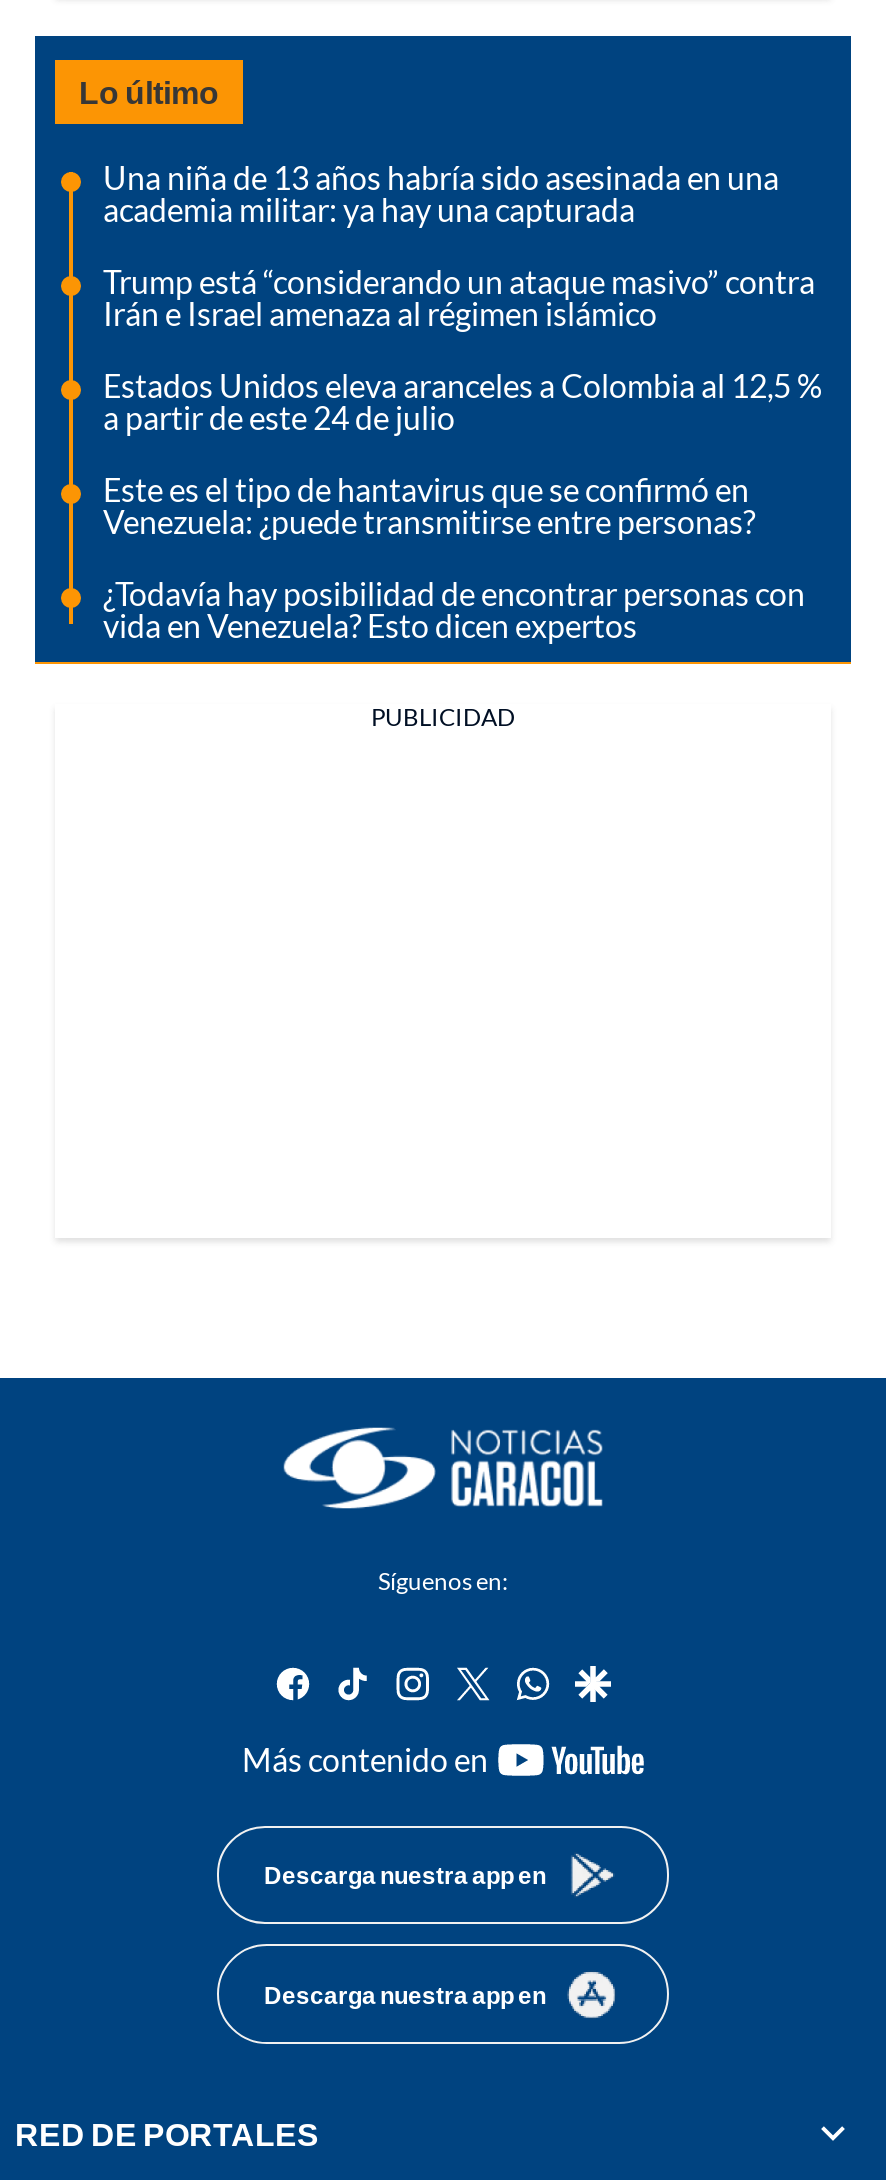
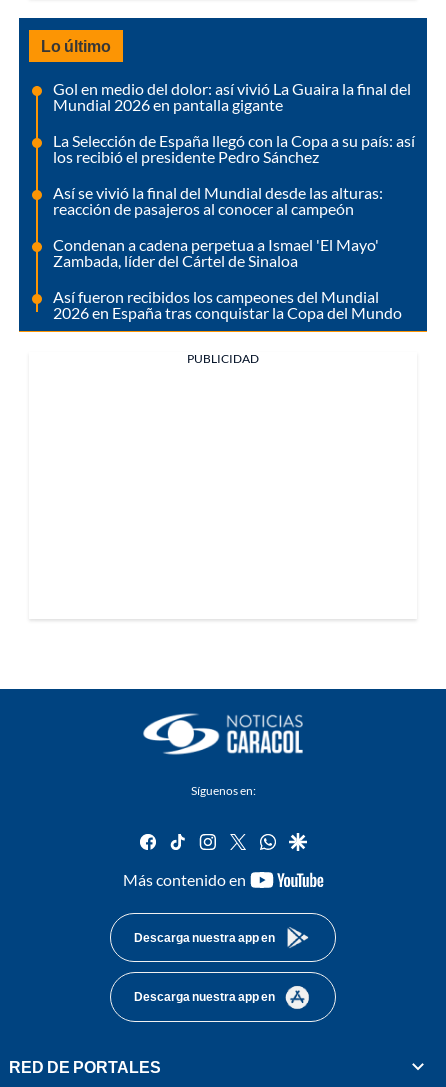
[103,158,779,228] Una niña de 13 años habría sido asesinada en una | academia militar: ya hay una capturada -> [53,79,411,114] Gol en medio del dolor: así vivió La Guaira la final del | Mundial 2026 en pantalla gigante
[103,262,815,332] Trump está “considerando un ataque masivo” contra | Irán e Israel amenaza al régimen islámico -> [53,131,415,166] La Selección de España llegó con la Copa a su país: así | los recibió el presidente Pedro Sánchez
[103,366,823,436] Estados Unidos eleva aranceles a Colombia al 12,5 % | a partir de este 24 de julio -> [53,183,383,218] Así se vivió la final del Mundial desde las alturas: | reacción de pasajeros al conocer al campeón
[103,470,755,540] Este es el tipo de hantavirus que se confirmó en | Venezuela: ¿puede transmitirse entre personas? -> [53,235,379,270] Condenan a cadena perpetua a Ismael 'El Mayo' | Zambada, líder del Cártel de Sinaloa
[103,574,805,644] ¿Todavía hay posibilidad de encontrar personas con | vida en Venezuela? Esto dicen expertos -> [53,287,402,322] Así fueron recibidos los campeones del Mundial | 2026 en España tras conquistar la Copa del Mundo

